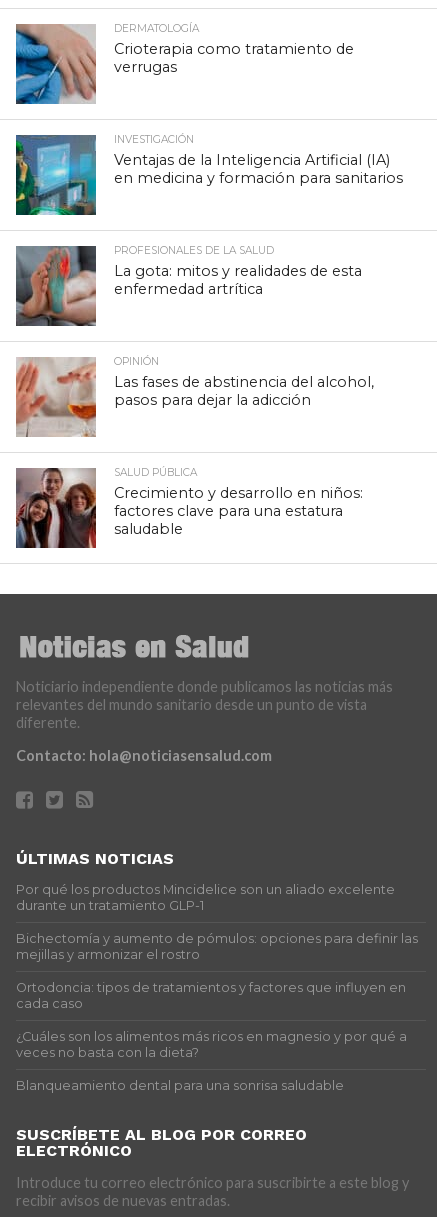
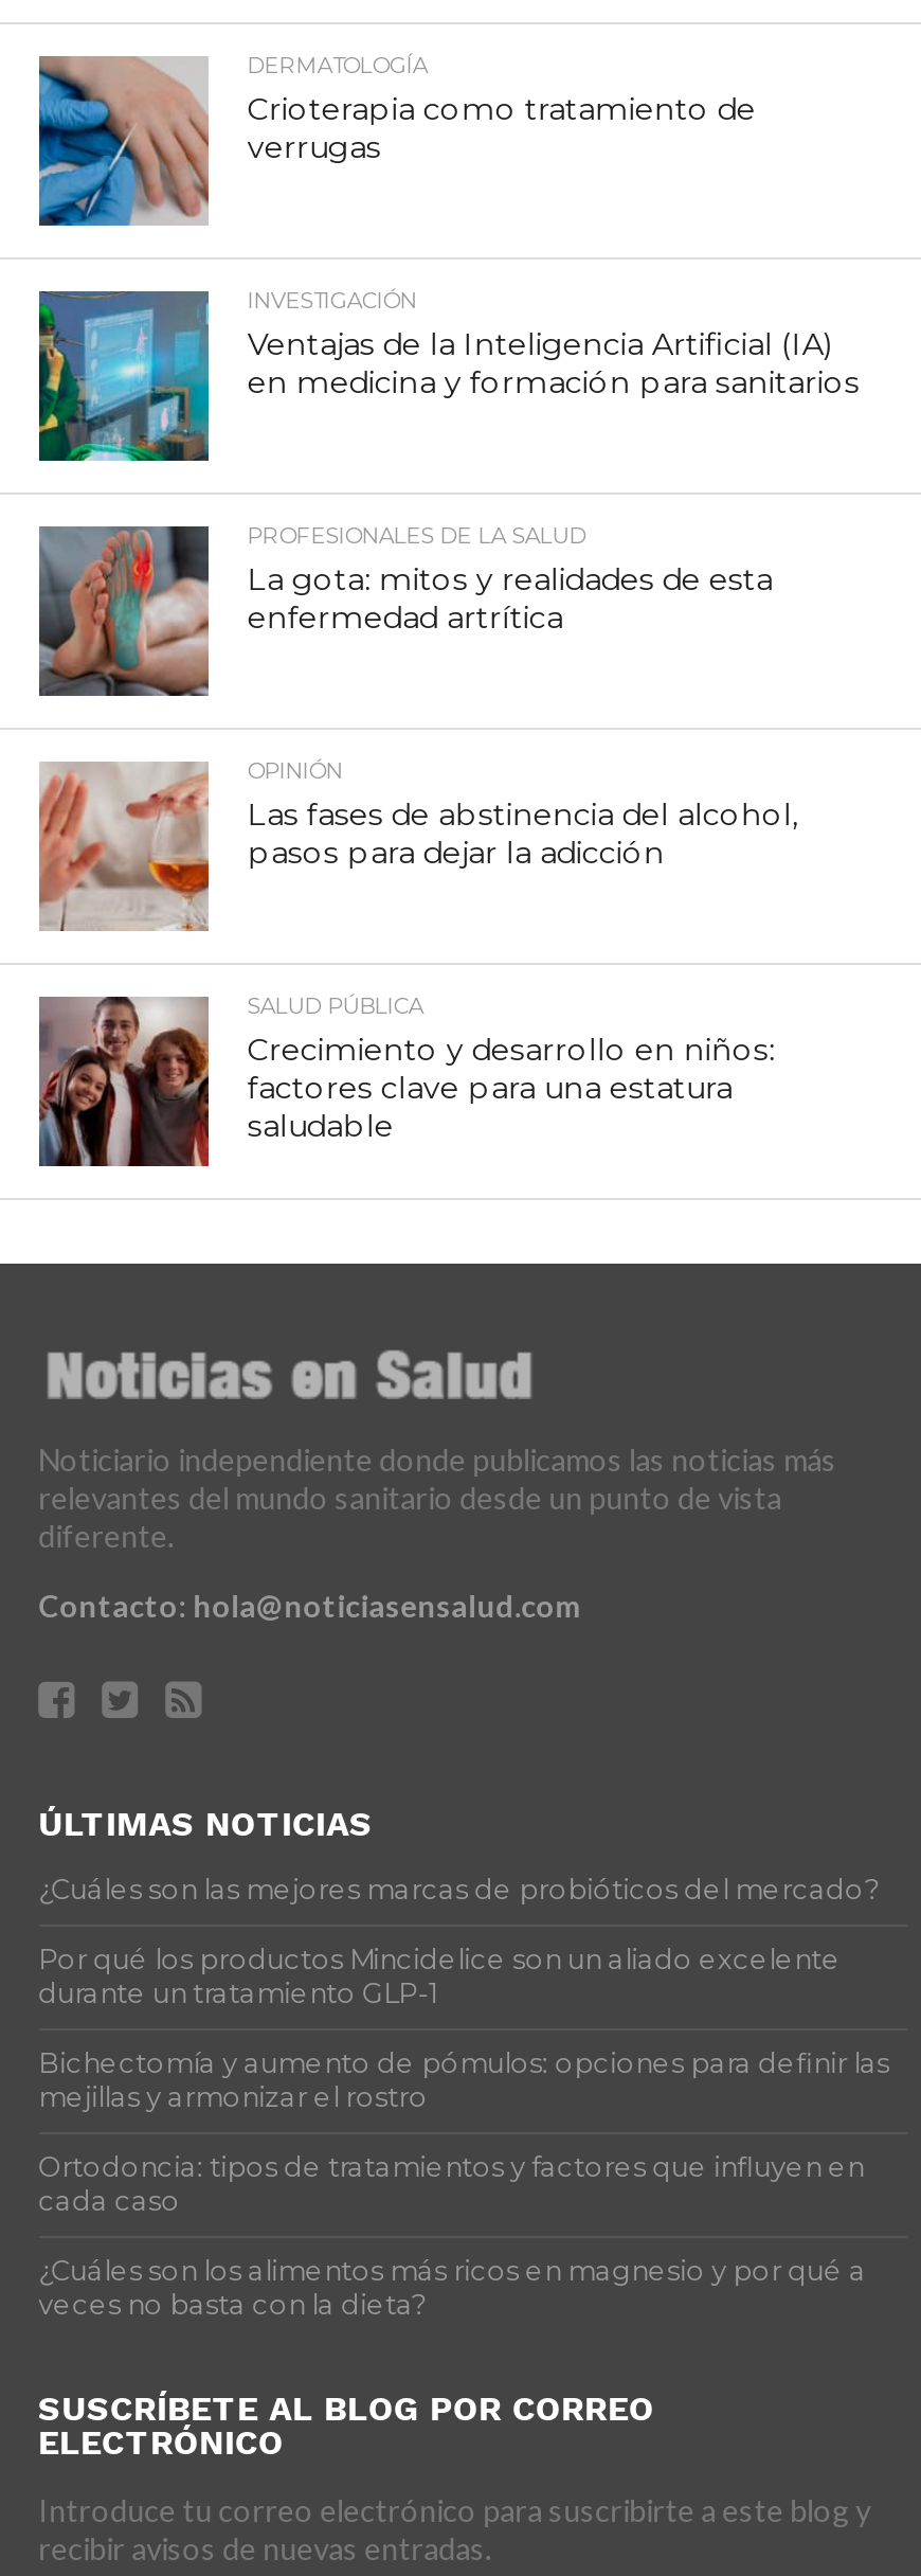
none -> [39,1874,879,1906] ¿Cuáles son las mejores marcas de probióticos del mercado?
moved [16,882,418,1060] -> [39,1944,890,2321]: Por qué los productos Mincidelice son un aliado excelente | durante un tratamiento GLP-1 | Bichectomía y aumento de pómulos: opciones para definir las | mejillas y armonizar el rostro | Ortodoncia: tipos de tratamientos y factores que influyen en | cada caso | ¿Cuáles son los alimentos más ricos en magnesio y por qué a | veces no basta con la dieta?
[16,1078,344,1093] Blanqueamiento dental para una sonrisa saludable -> none

